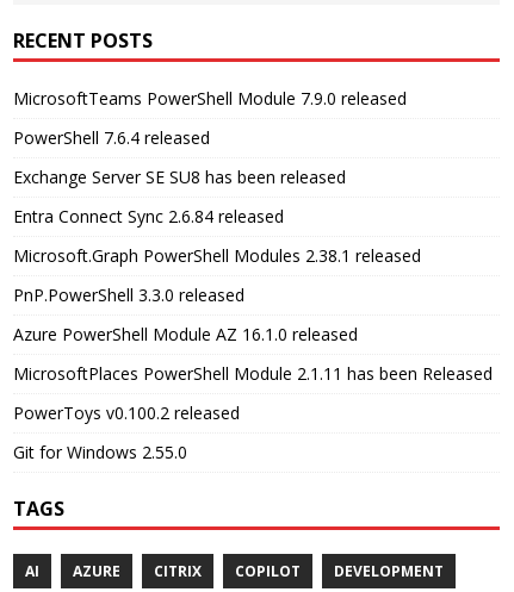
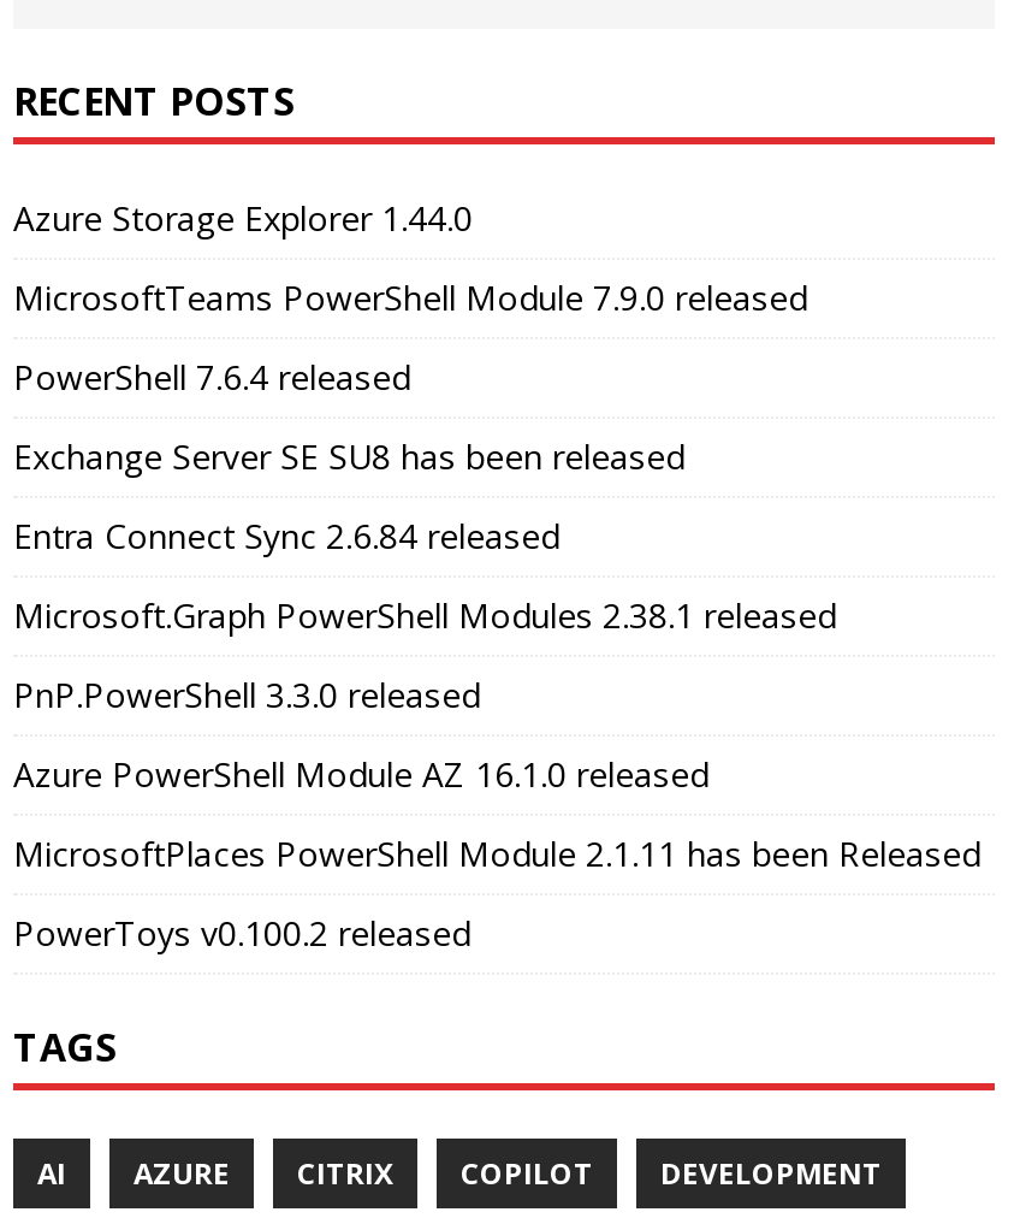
none -> [13,195,473,241] Azure Storage Explorer 1.44.0
moved [13,87,493,424] -> [13,274,980,956]: MicrosoftTeams PowerShell Module 7.9.0 released | PowerShell 7.6.4 released | Exchange Server SE SU8 has been released | ... | MicrosoftPlaces PowerShell Module 2.1.11 has been Released | PowerToys v0.100.2 released
[13,441,187,463] Git for Windows 2.55.0 -> none

